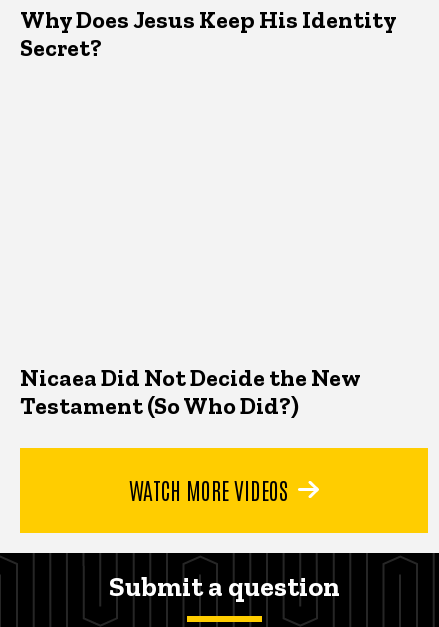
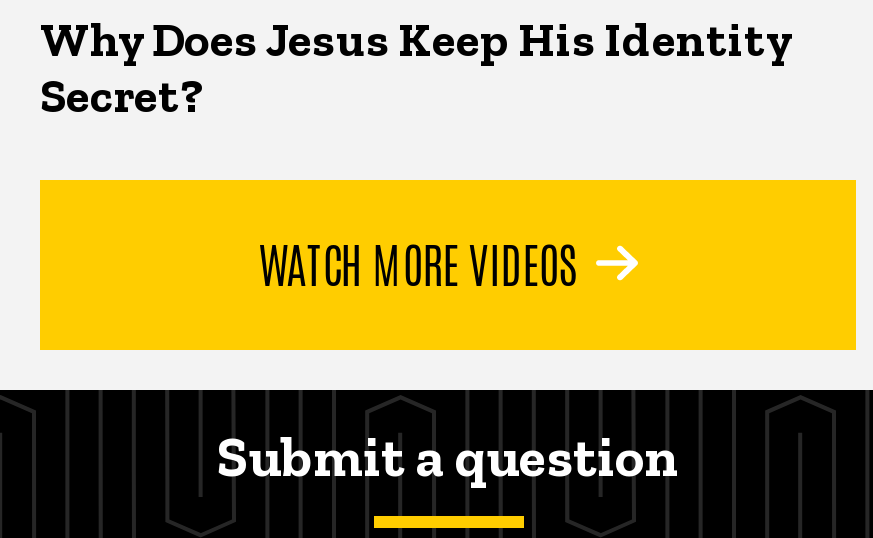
[20,363,360,420] Nicaea Did Not Decide the New | Testament (So Who Did?) -> none

